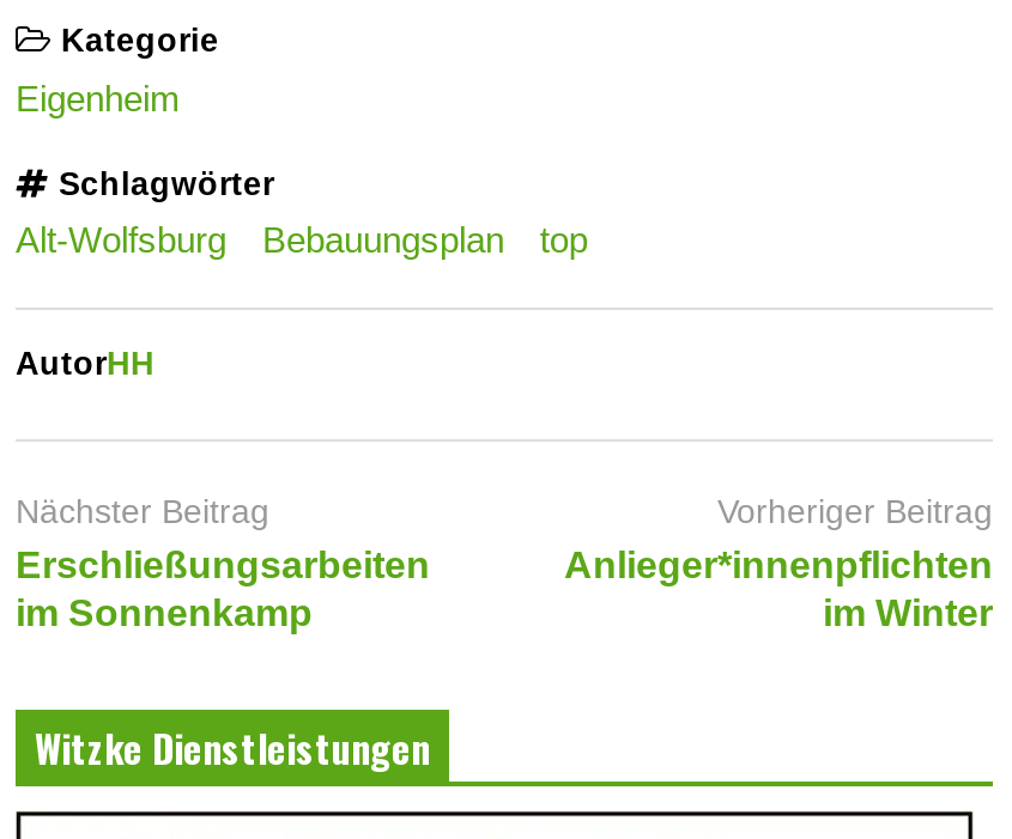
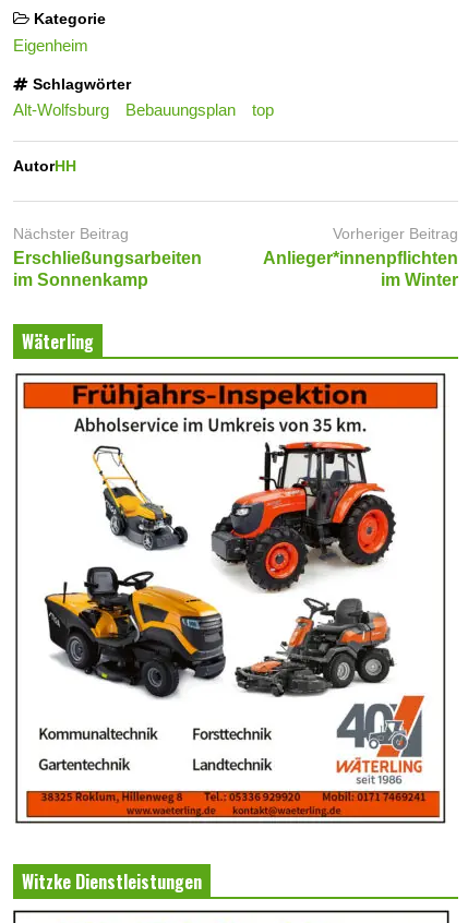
none -> [13,374,445,825] [image]
none -> [22,328,94,354] Wäterling

